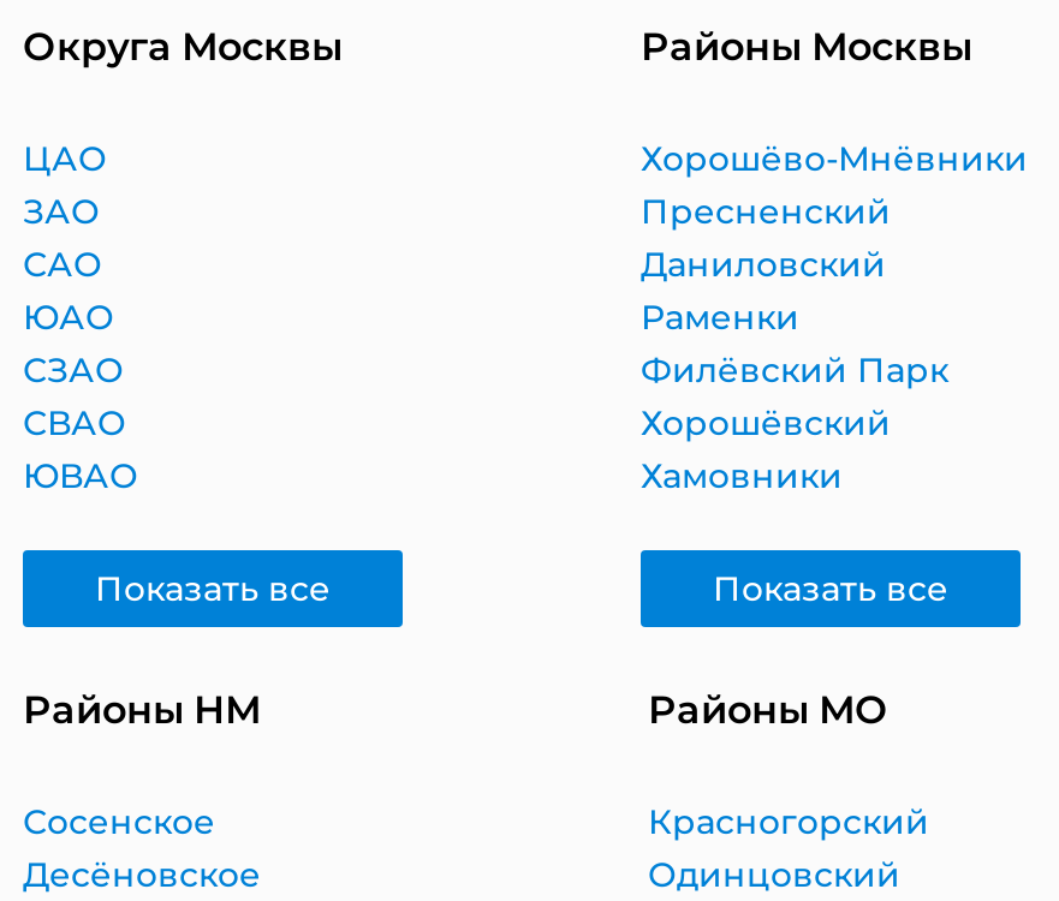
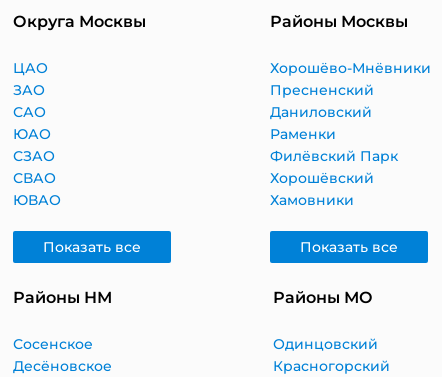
moved [648,800,929,843] -> [273,357,390,375]: Красногорский
moved [648,852,900,896] -> [273,335,378,353]: Одинцовский

